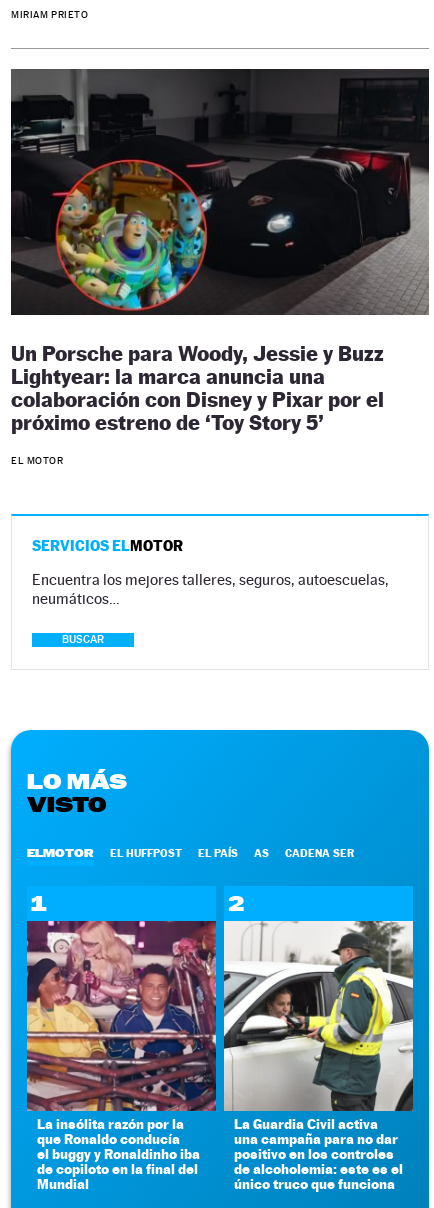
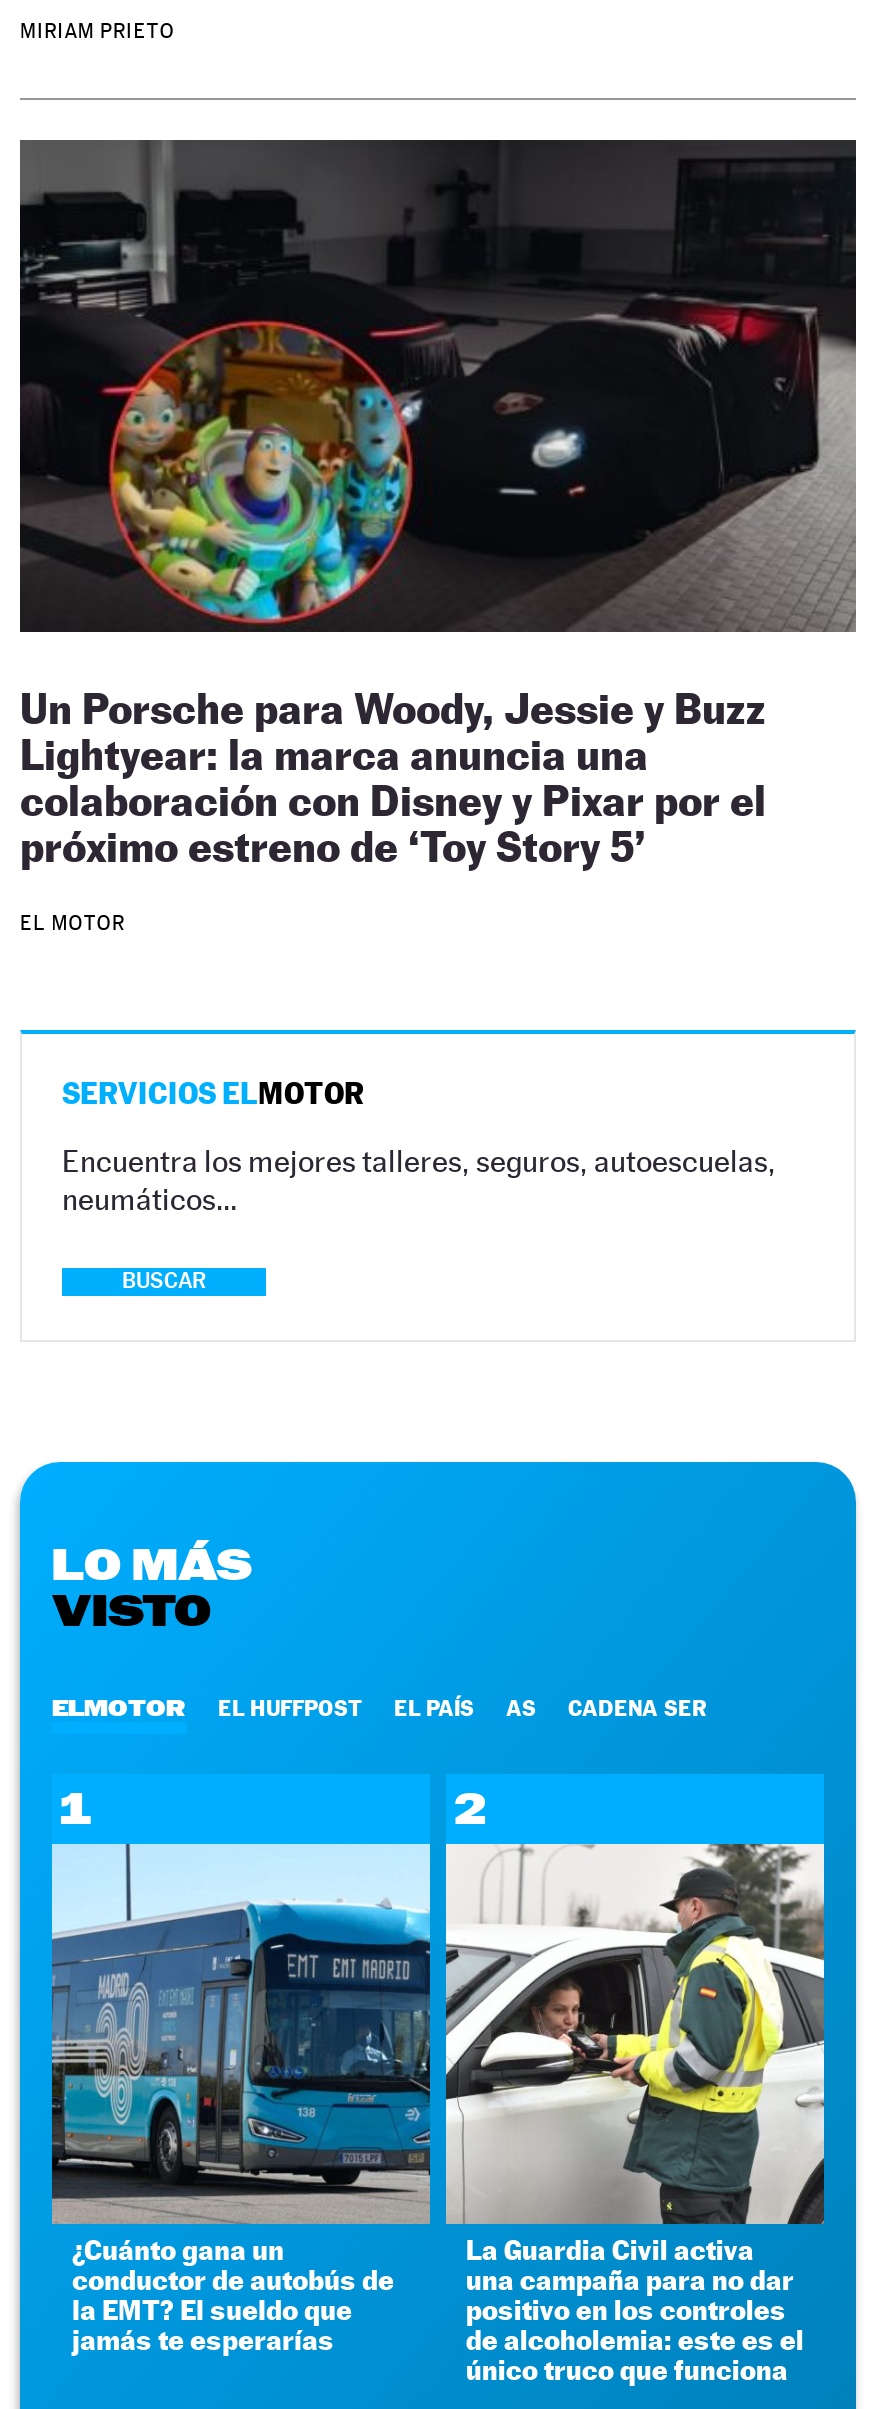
[26,920,217,1191] [image] | La insólita razón por la | que Ronaldo conducía | el buggy y Ronaldinho iba | de copiloto en la final del | Mundial -> [50,1842,432,2355] [image] | ¿Cuánto gana un | conductor de autobús de | la EMT? El sueldo que | jamás te esperarías

